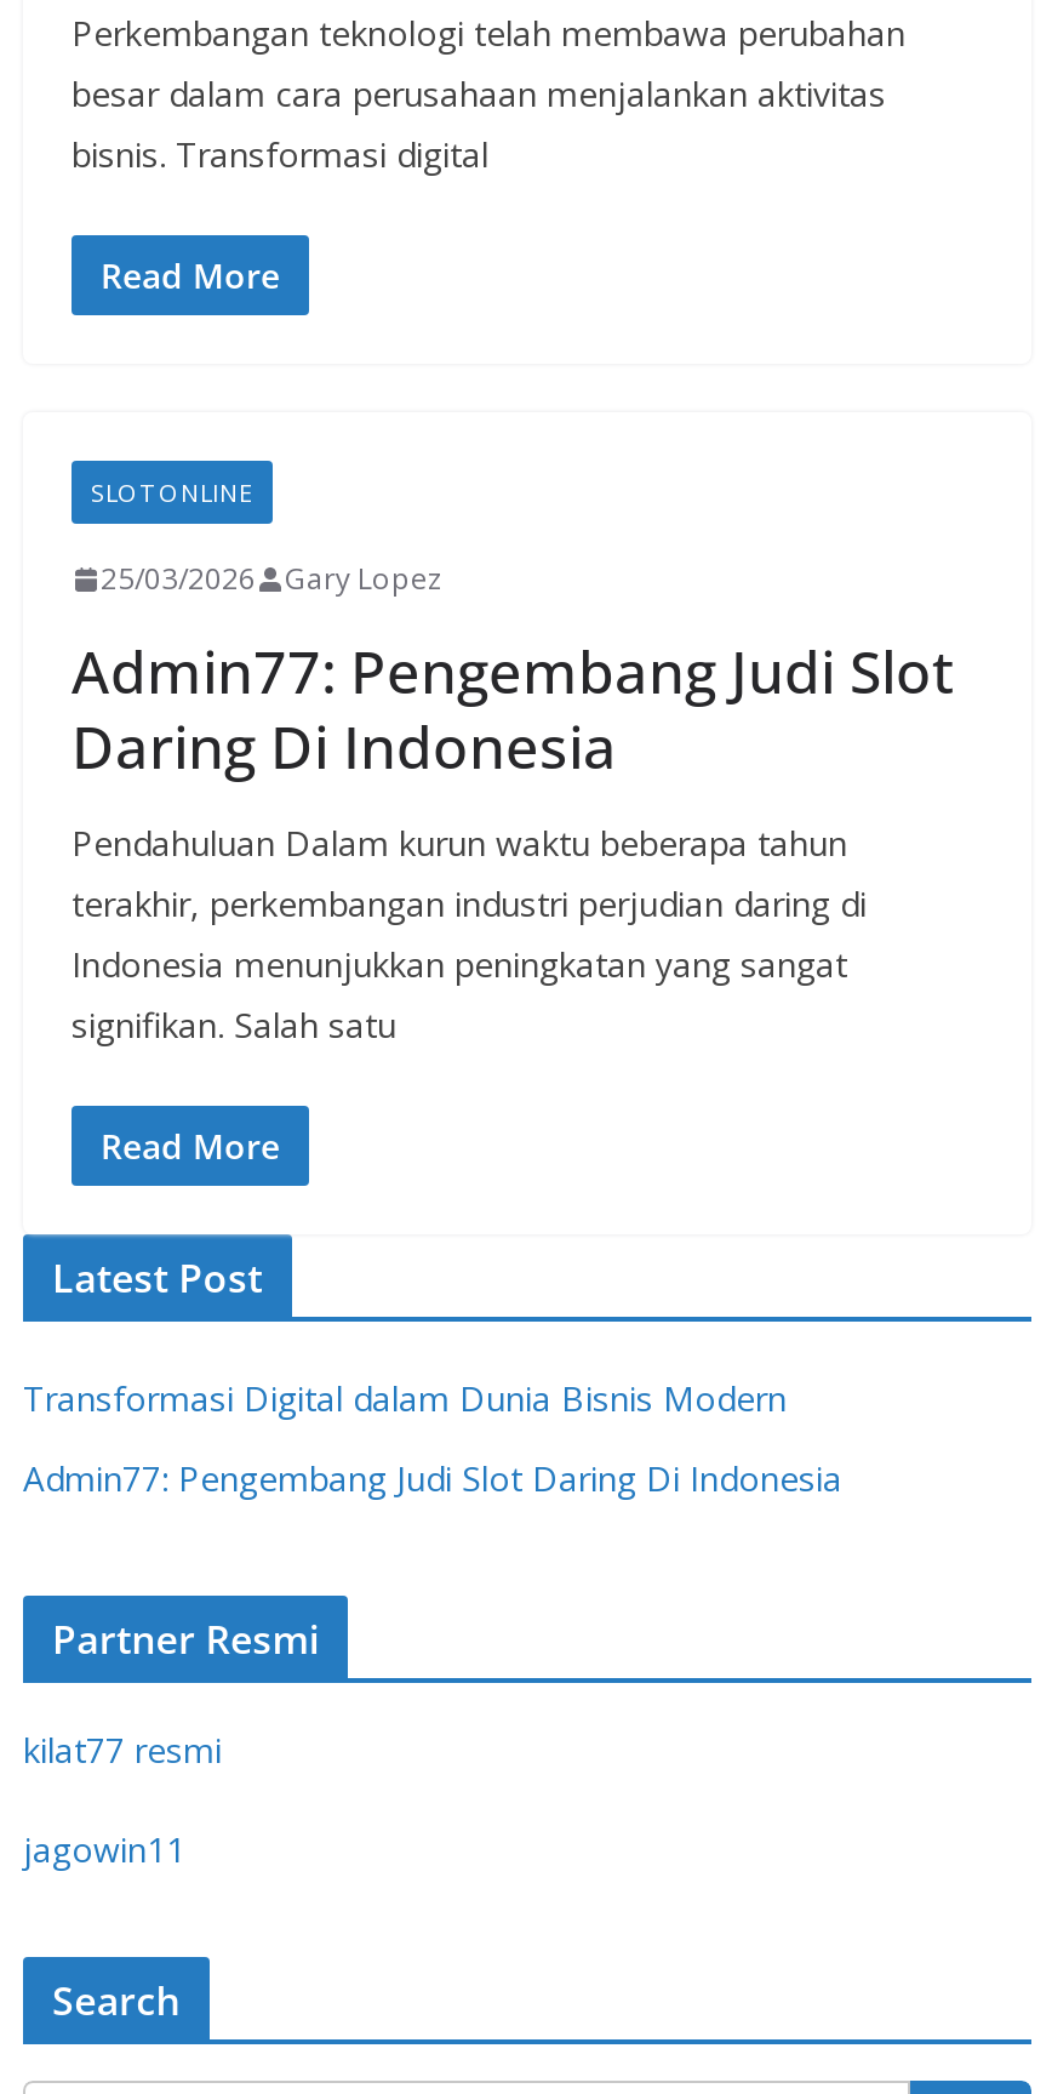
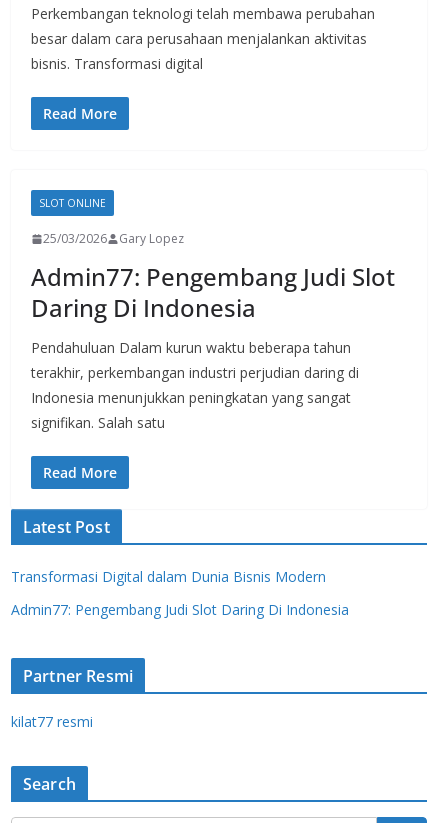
[23,1826,185,1872] jagowin11 -> none

